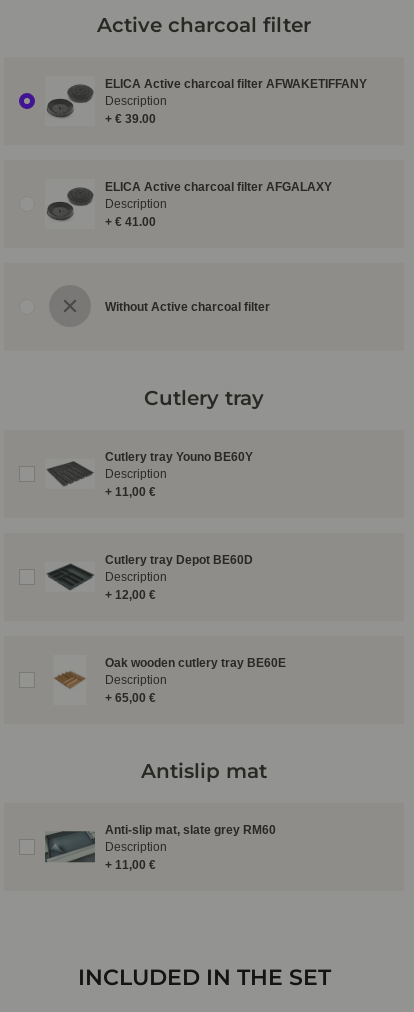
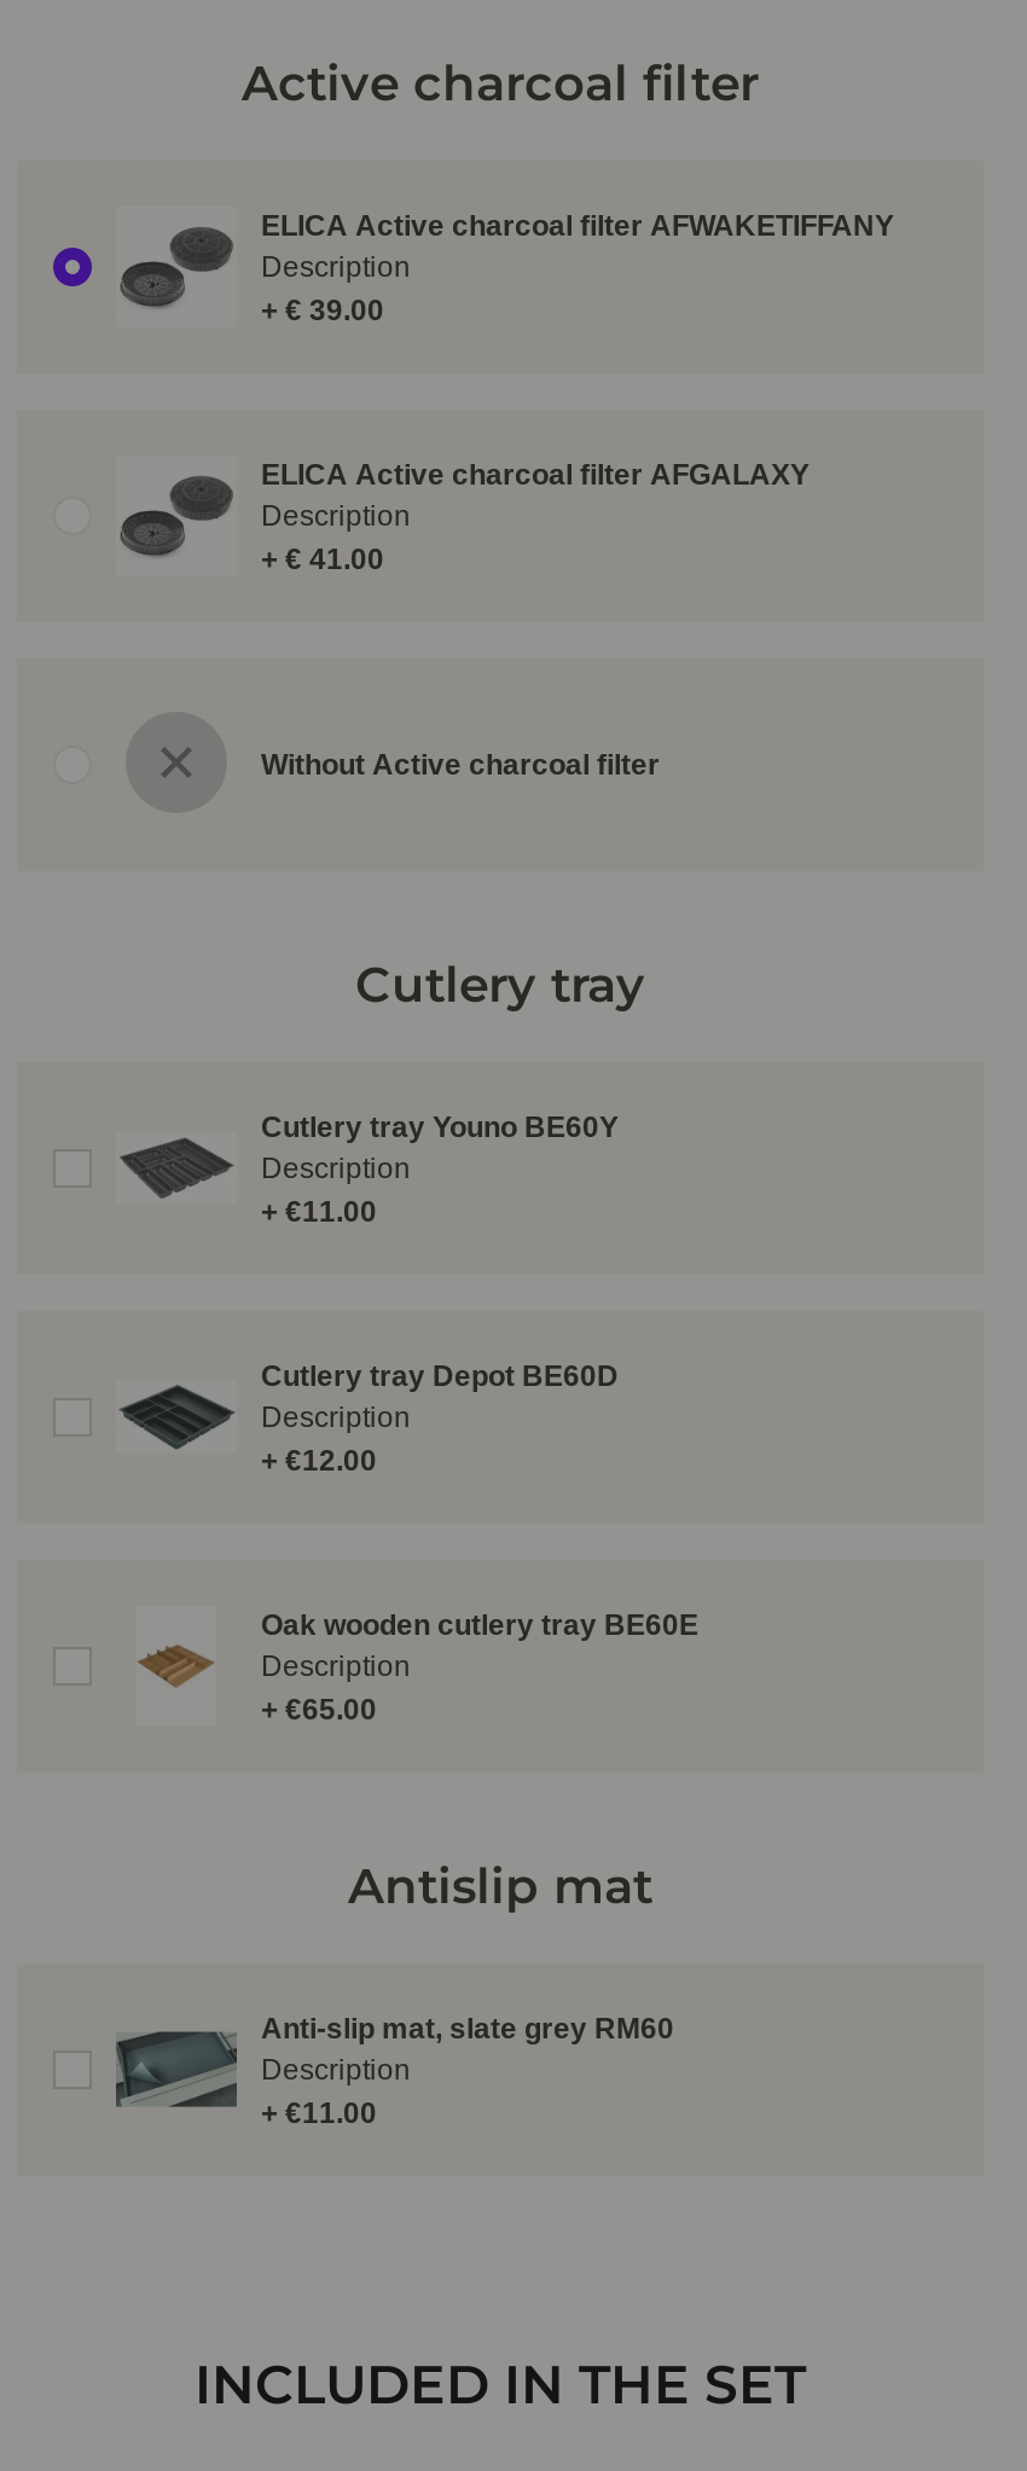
[105,484,156,498] + 11,00 € -> [261,1194,377,1228] + €11.00
[105,587,156,601] + 12,00 € -> [261,1443,377,1477] + €12.00
[105,690,156,704] + 65,00 € -> [261,1692,377,1725] + €65.00
[105,857,156,871] + 11,00 € -> [261,2095,377,2129] + €11.00

